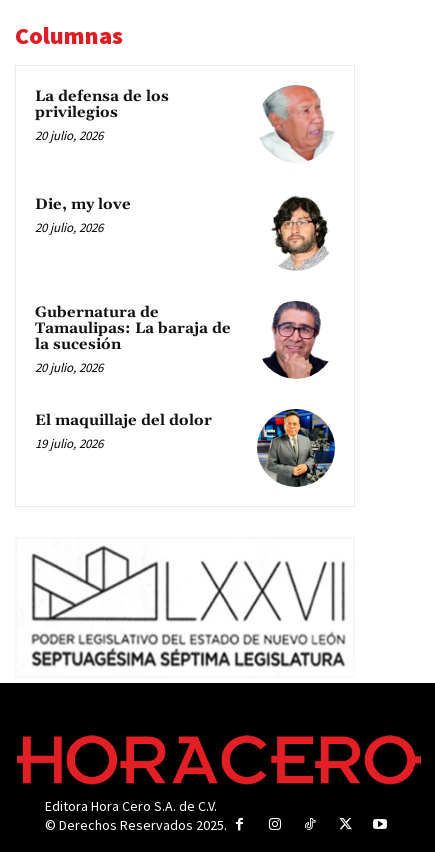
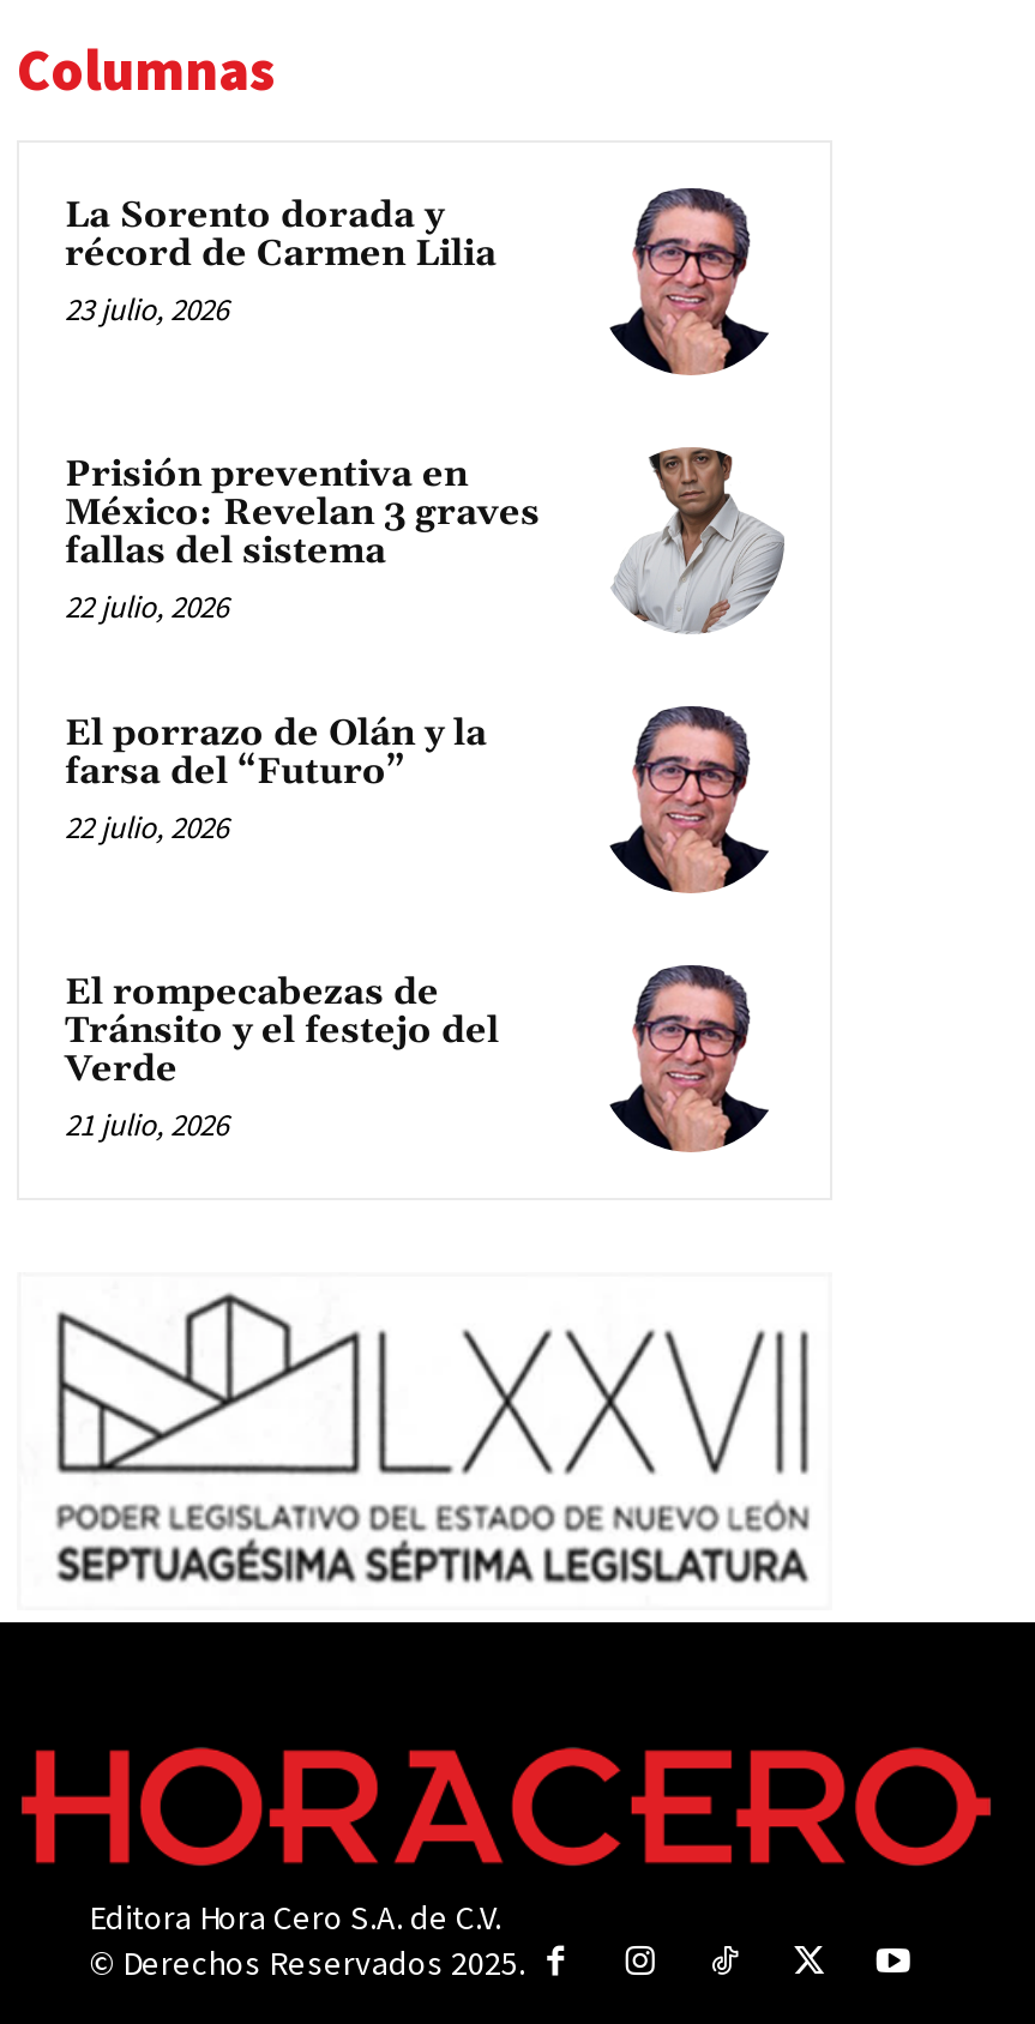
[35,87,169,144] La defensa de los | privilegios | 20 julio, 2026 -> [65,194,497,330] La Sorento dorada y | récord de Carmen Lilia | 23 julio, 2026
[260,85,334,162] [image] -> [609,186,777,375] [image]
[35,195,131,236] Die, my love | 20 julio, 2026 -> [65,453,540,628] Prisión preventiva en | México: Revelan 3 graves | fallas del sistema | 22 julio, 2026
[264,193,335,269] [image] -> [612,445,787,632] [image]
[35,303,231,376] Gubernatura de | Tamaulipas: La baraja de | la sucesión | 20 julio, 2026 -> [65,712,487,848] El porrazo de Olán y la | farsa del “Futuro” | 22 julio, 2026
[35,411,212,452] El maquillaje del dolor | 19 julio, 2026 -> [65,971,499,1146] El rompecabezas de | Tránsito y el festejo del | Verde | 21 julio, 2026
[256,410,336,488] [image] -> [597,968,784,1152] [image]

